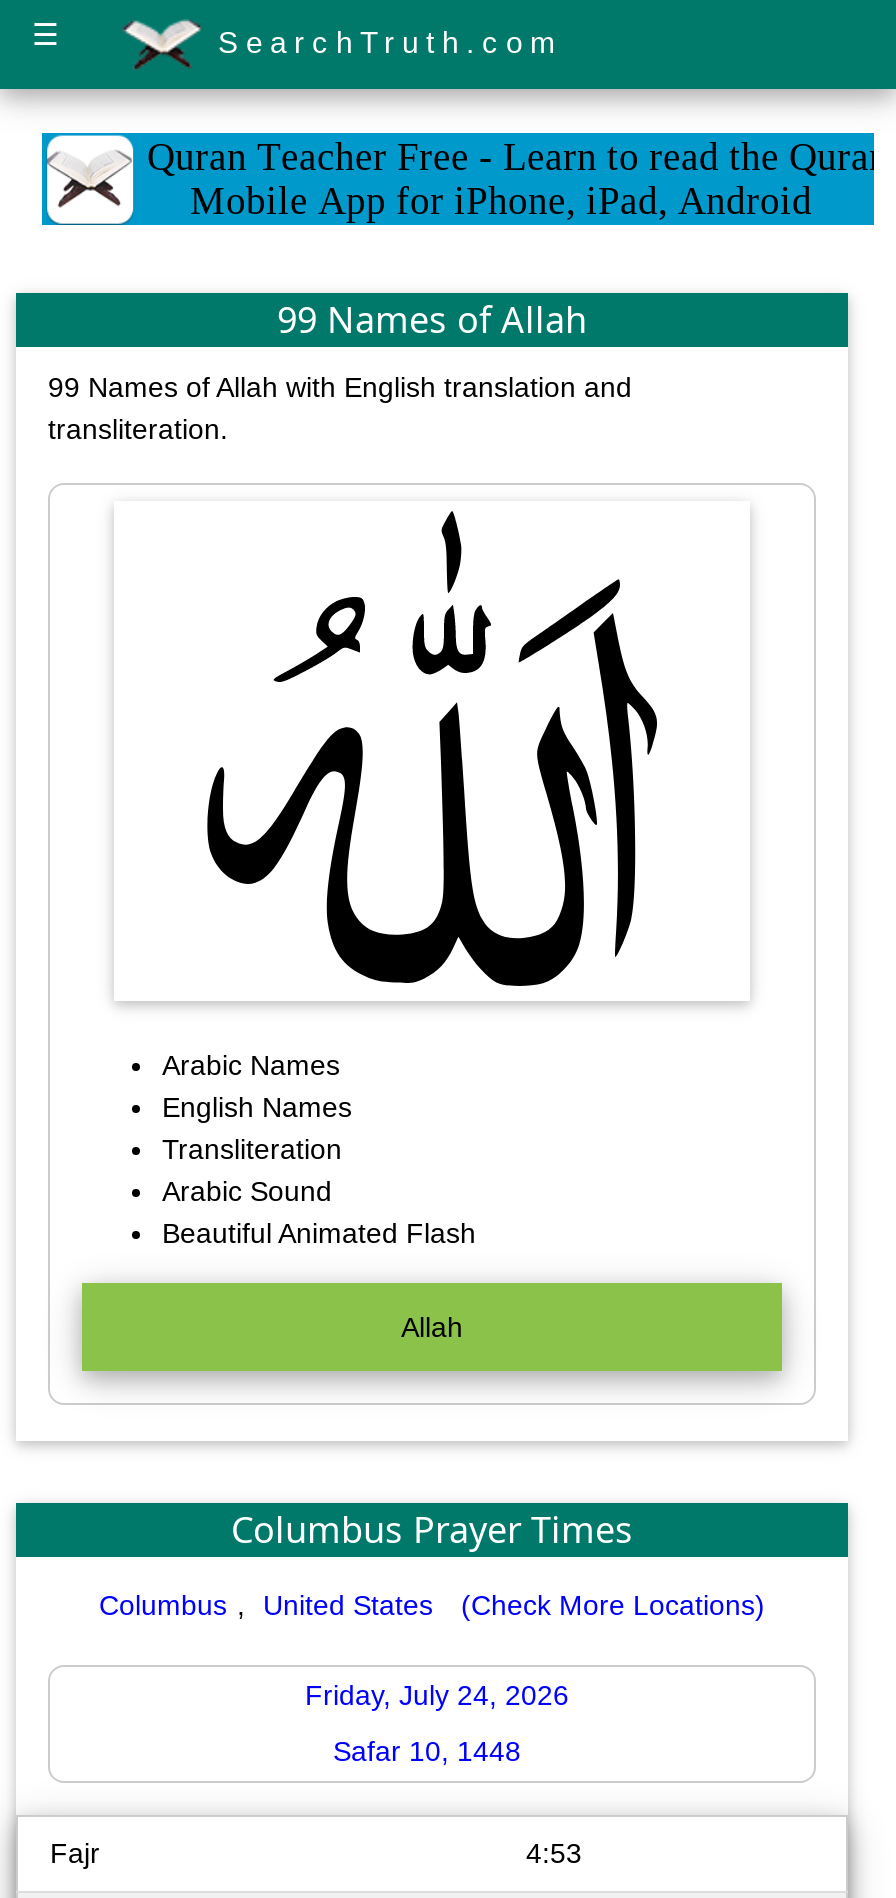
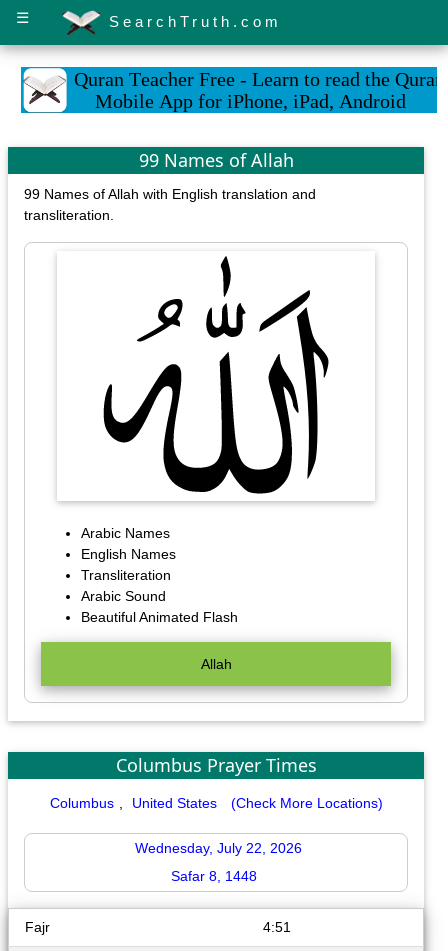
[305,1680,569,1712] Friday, July 24, 2026 -> [135,840,302,856] Wednesday, July 22, 2026
[333,1736,521,1768] Safar 10, 1448 -> [170,868,256,884] Safar 8, 1448
[526,1836,582,1868] 4:53 -> [263,918,291,934] 4:51

